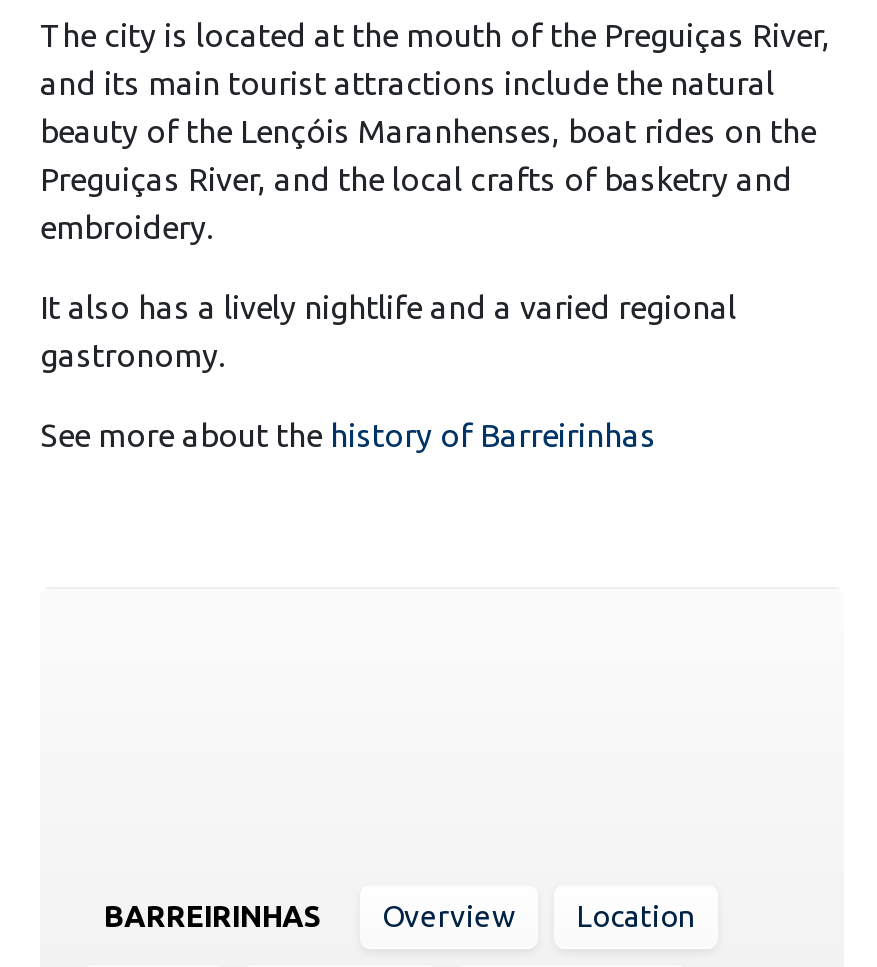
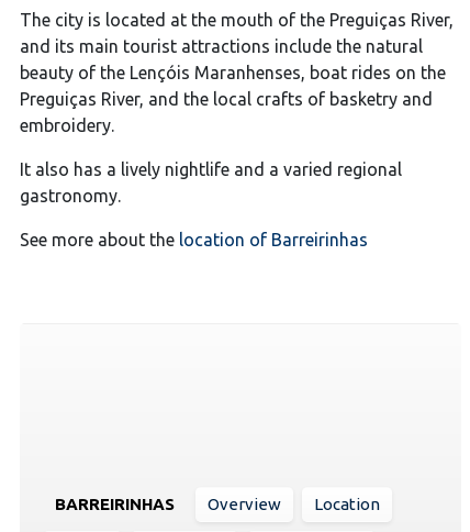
[40,417,656,453] See more about the history of Barreirinhas -> [20,230,368,249] See more about the location of Barreirinhas

